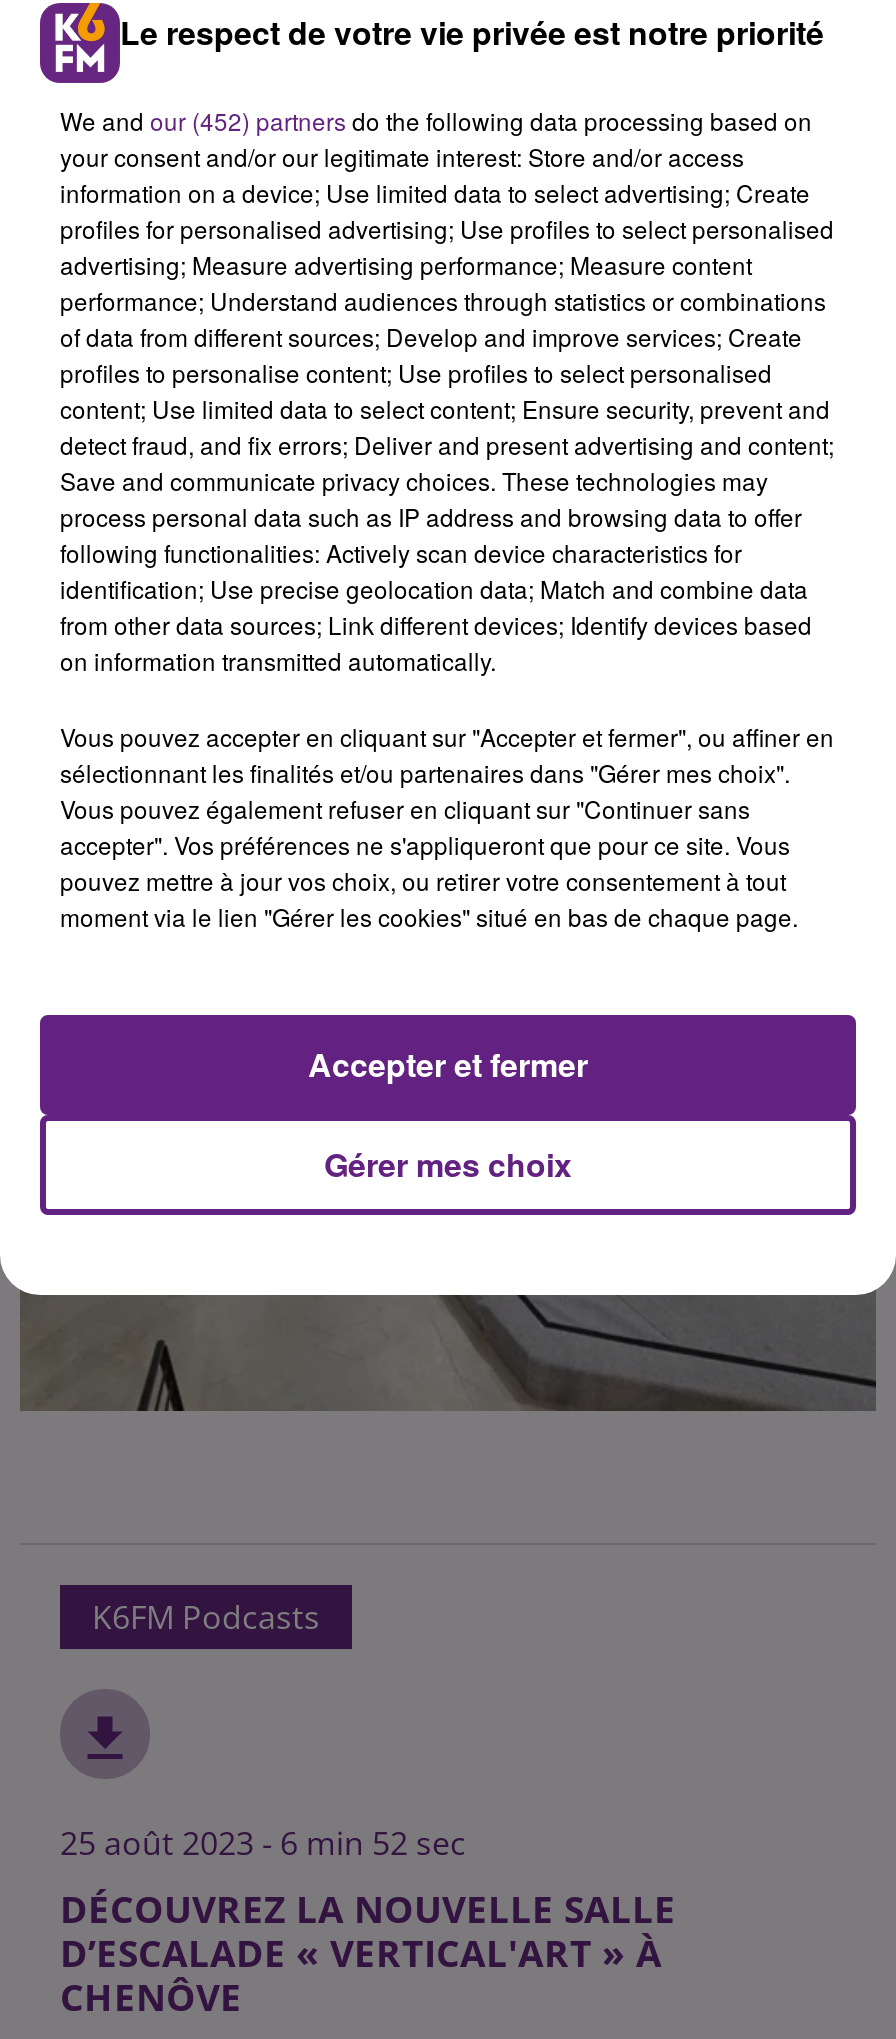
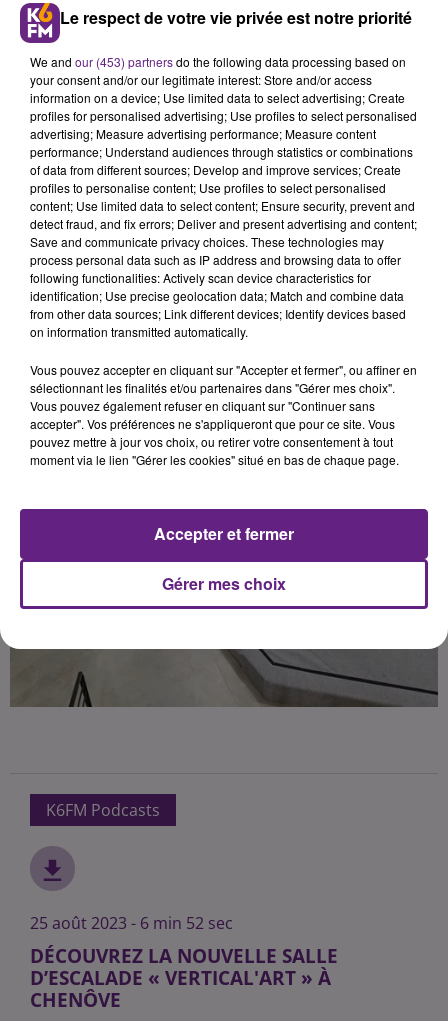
[60,103,812,137] We and our (452) partners do the following data processing based on -> [30,53,406,70] We and our (453) partners do the following data processing based on

